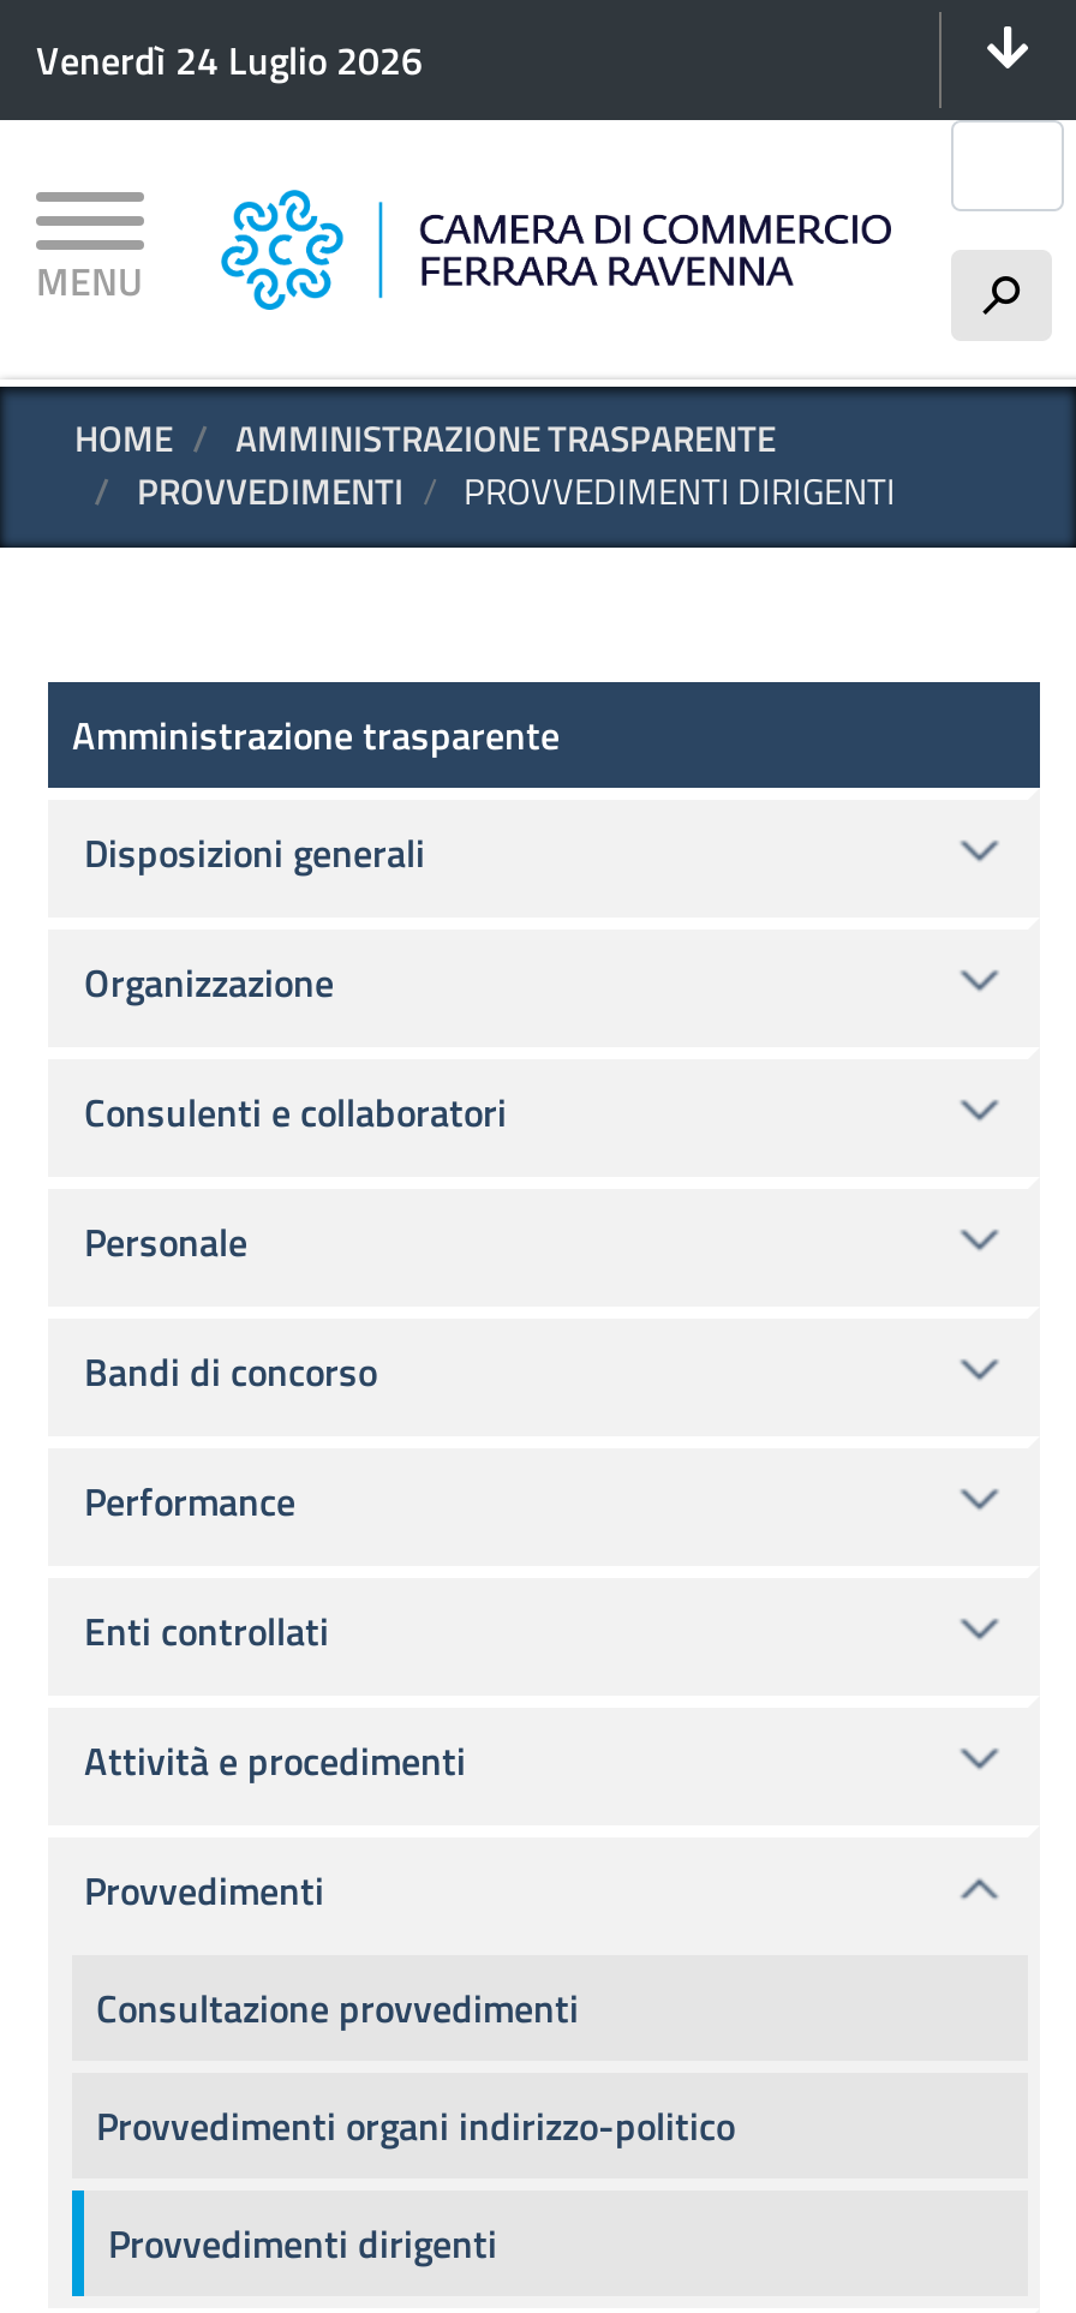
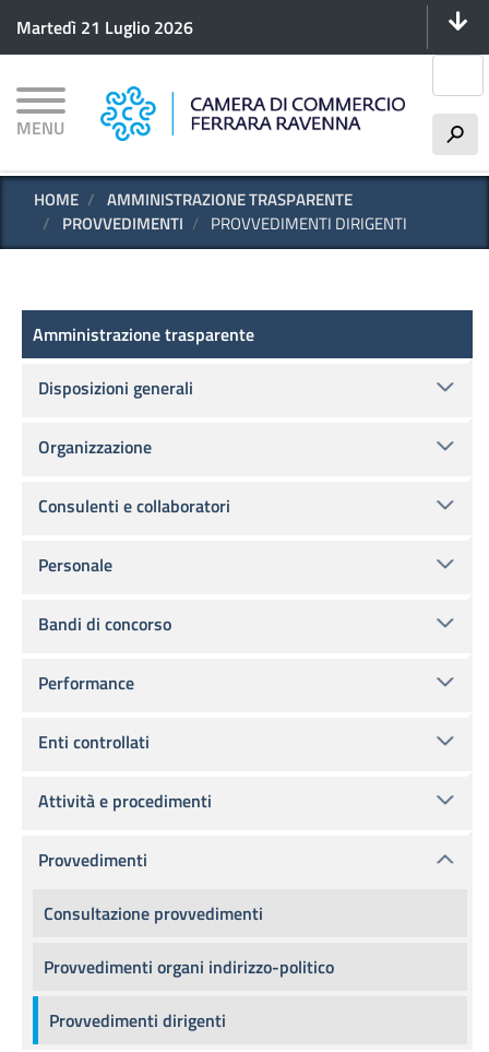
[36,31,423,89] Venerdì 24 Luglio 2026 -> [16,14,193,40] Martedì 21 Luglio 2026

